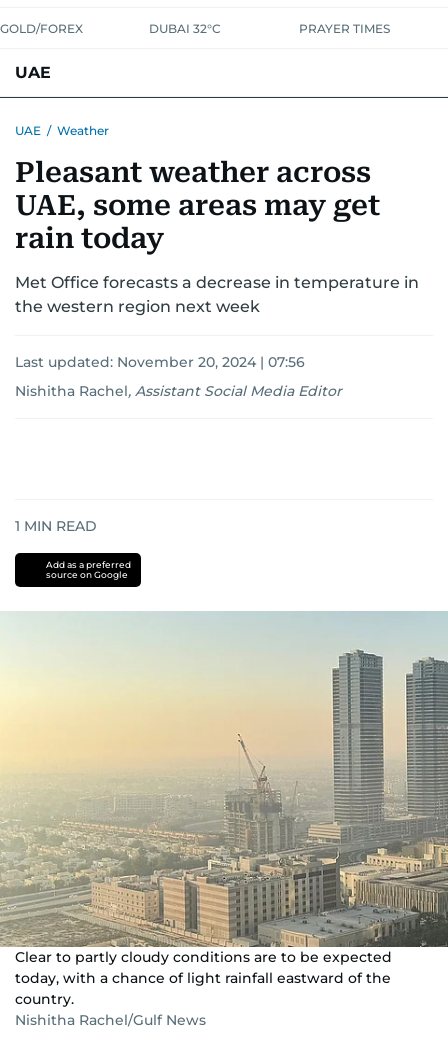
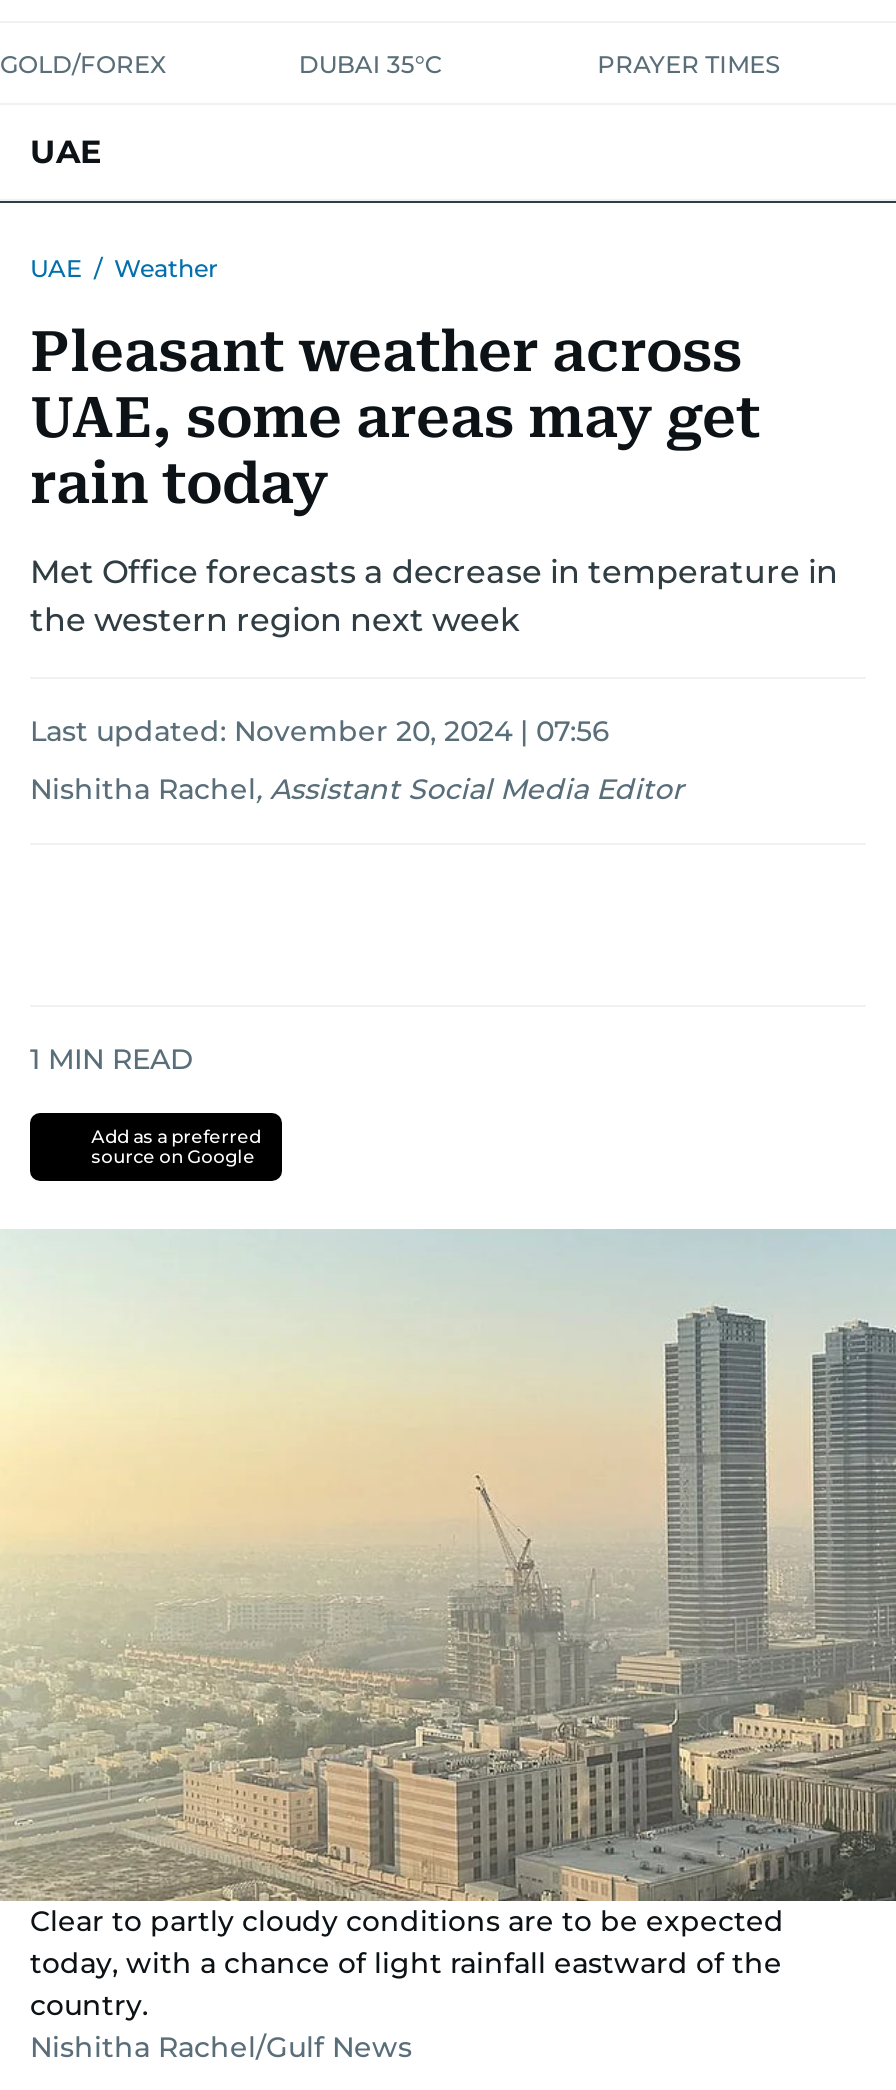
[149,21,221,36] DUBAI 32°C -> [299,49,443,79] DUBAI 35°C

